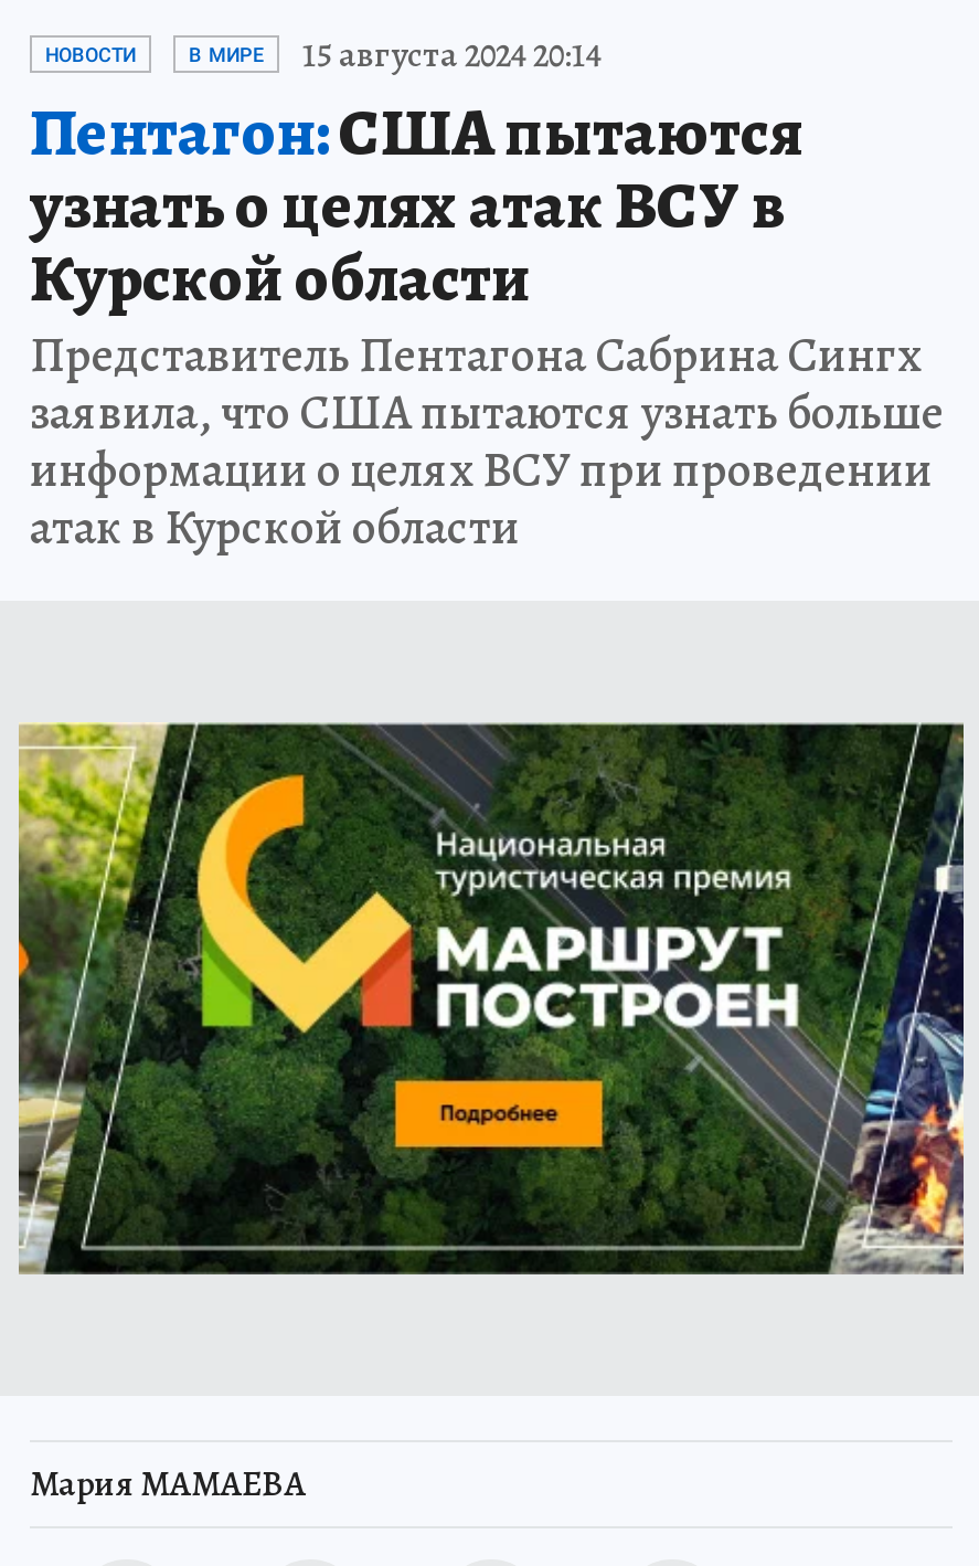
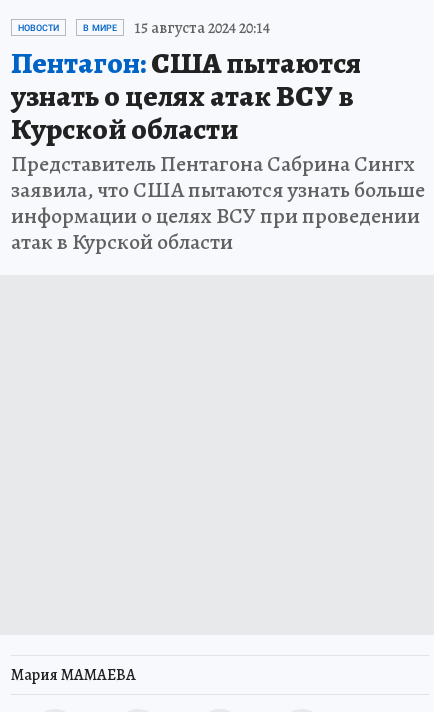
[17,720,966,1277] [image] -> none

